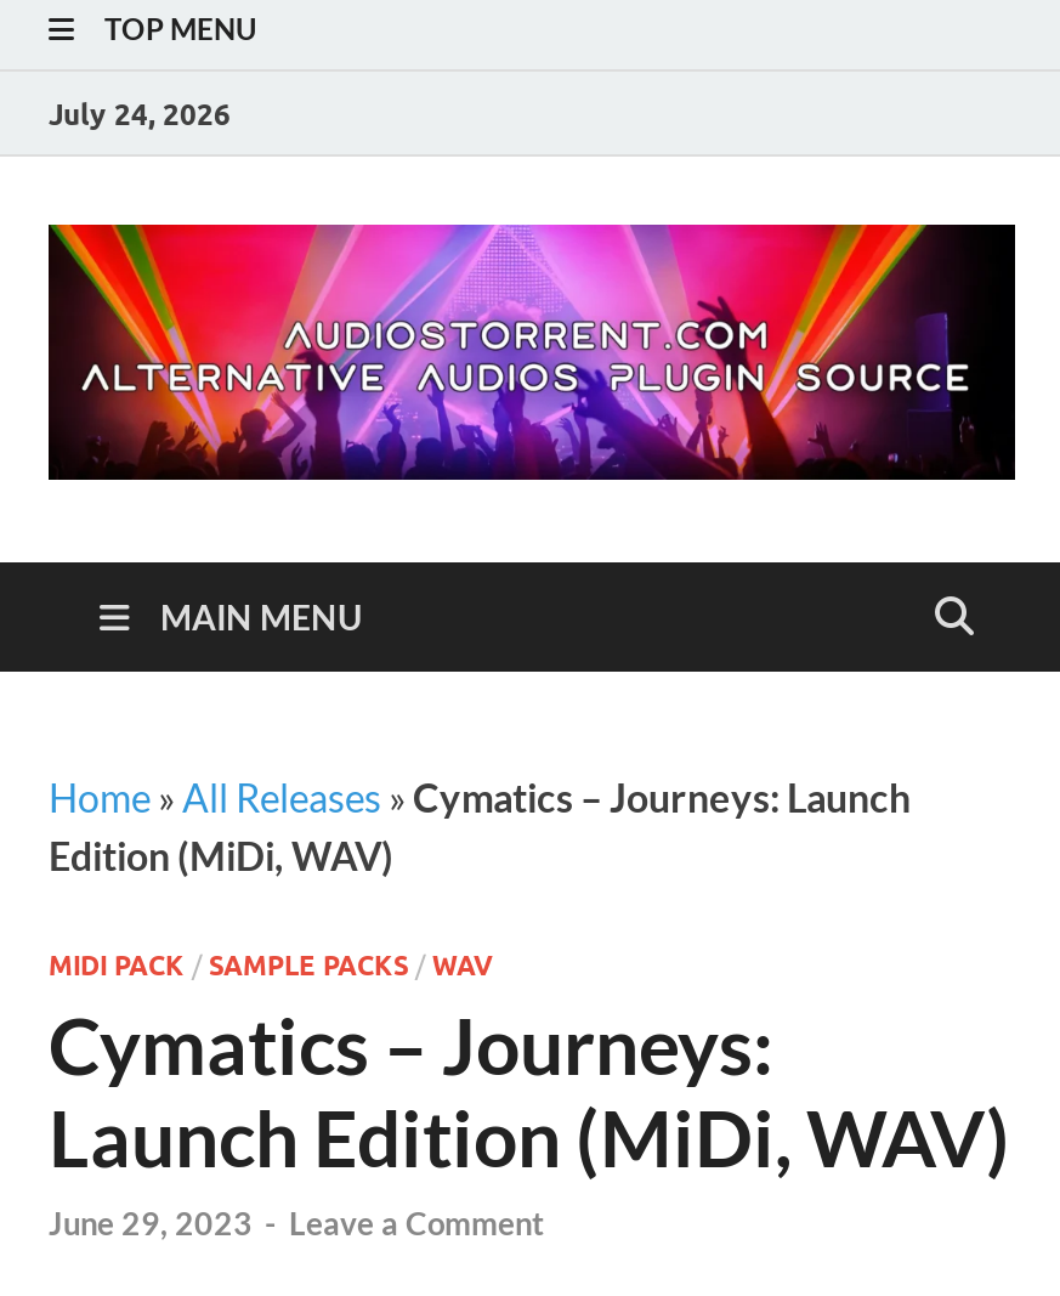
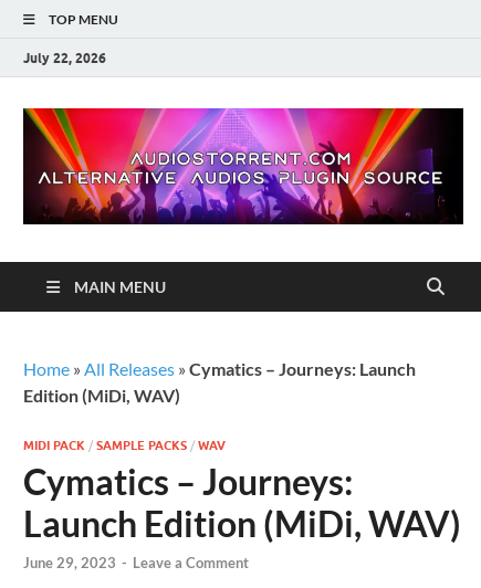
[49,95,231,131] July 24, 2026 -> [23,49,106,66] July 22, 2026

